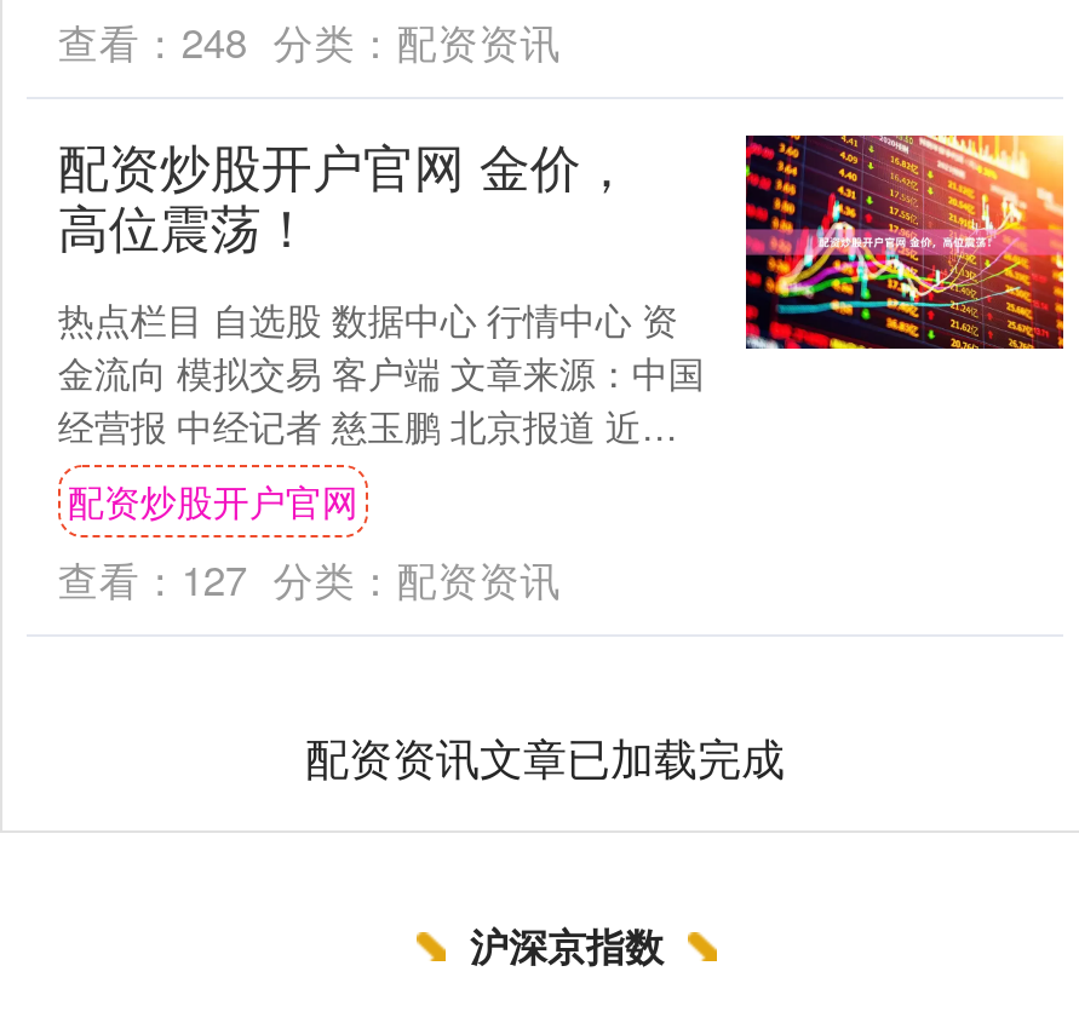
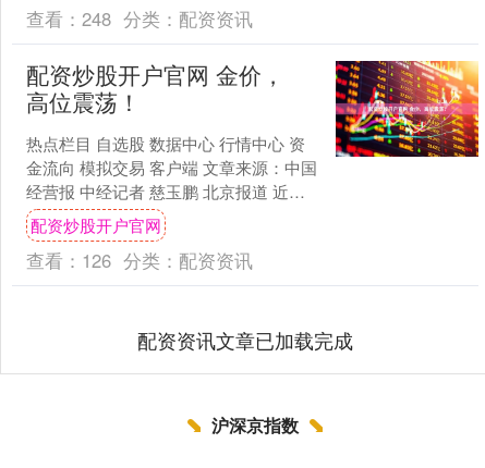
[58,550,561,608] 查看：127 分类：配资资讯 -> [26,247,253,273] 查看：126 分类：配资资讯

